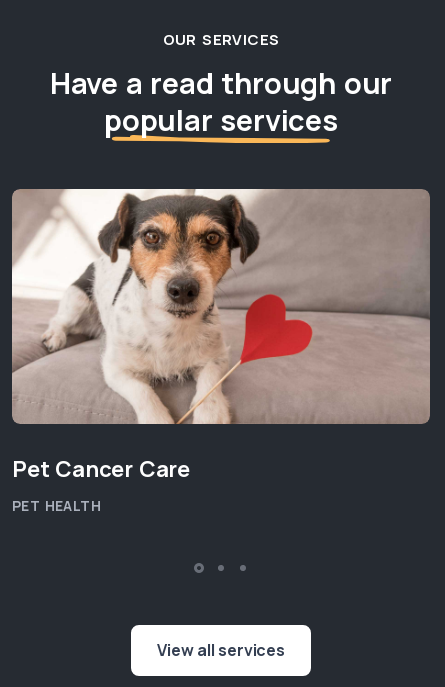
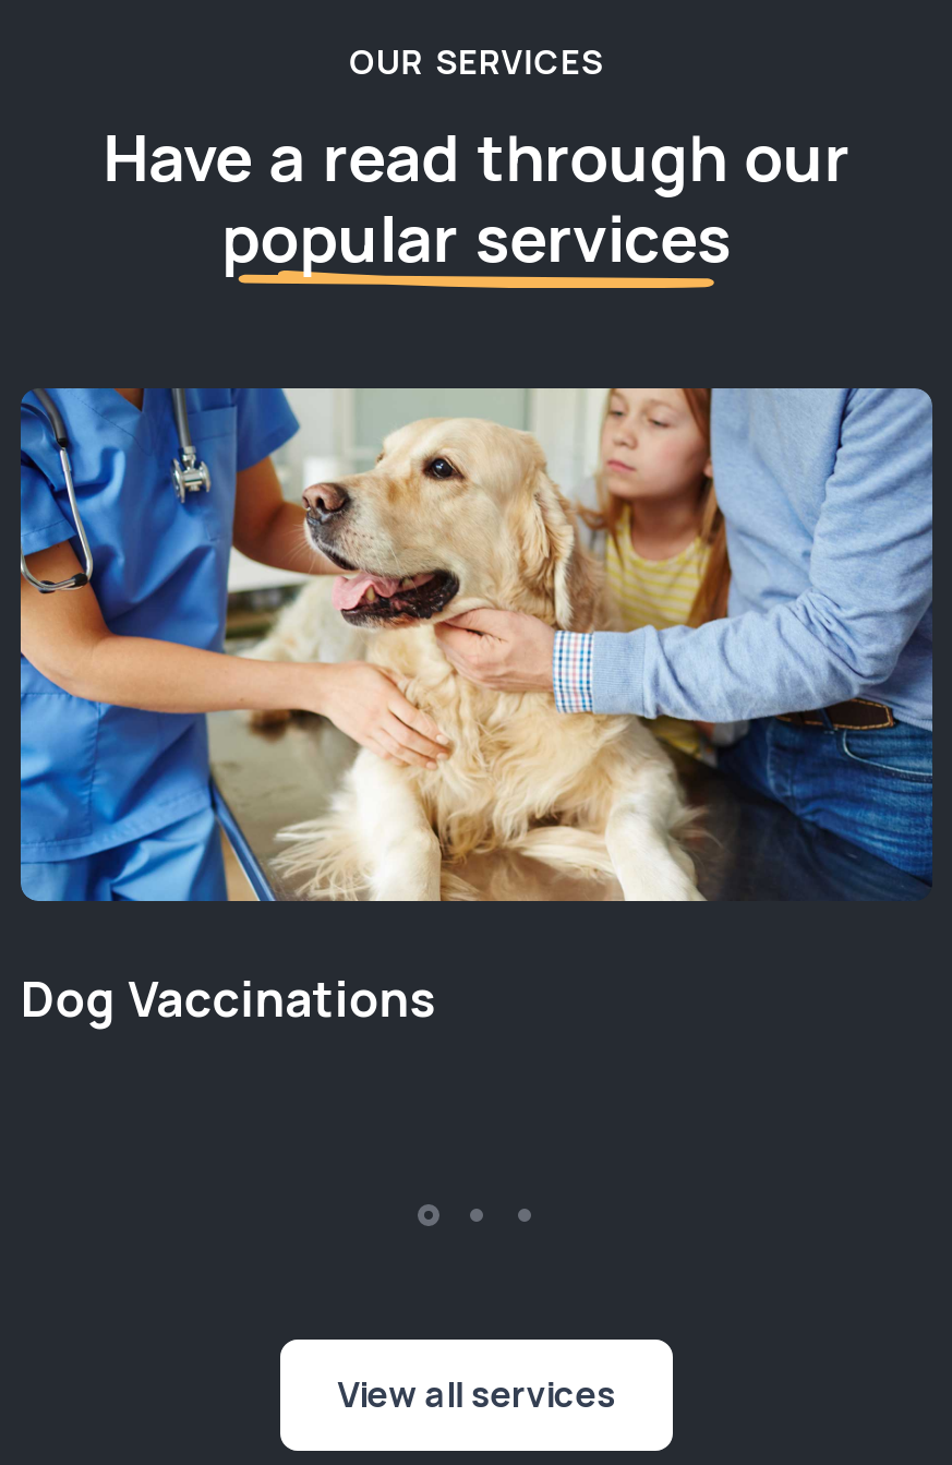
[11,188,431,515] [image] | Pet Cancer Care | PET HEALTH -> [19,386,935,1032] [image] | Dog Vaccinations

